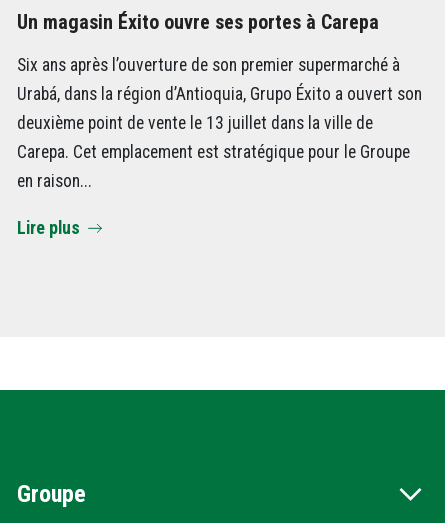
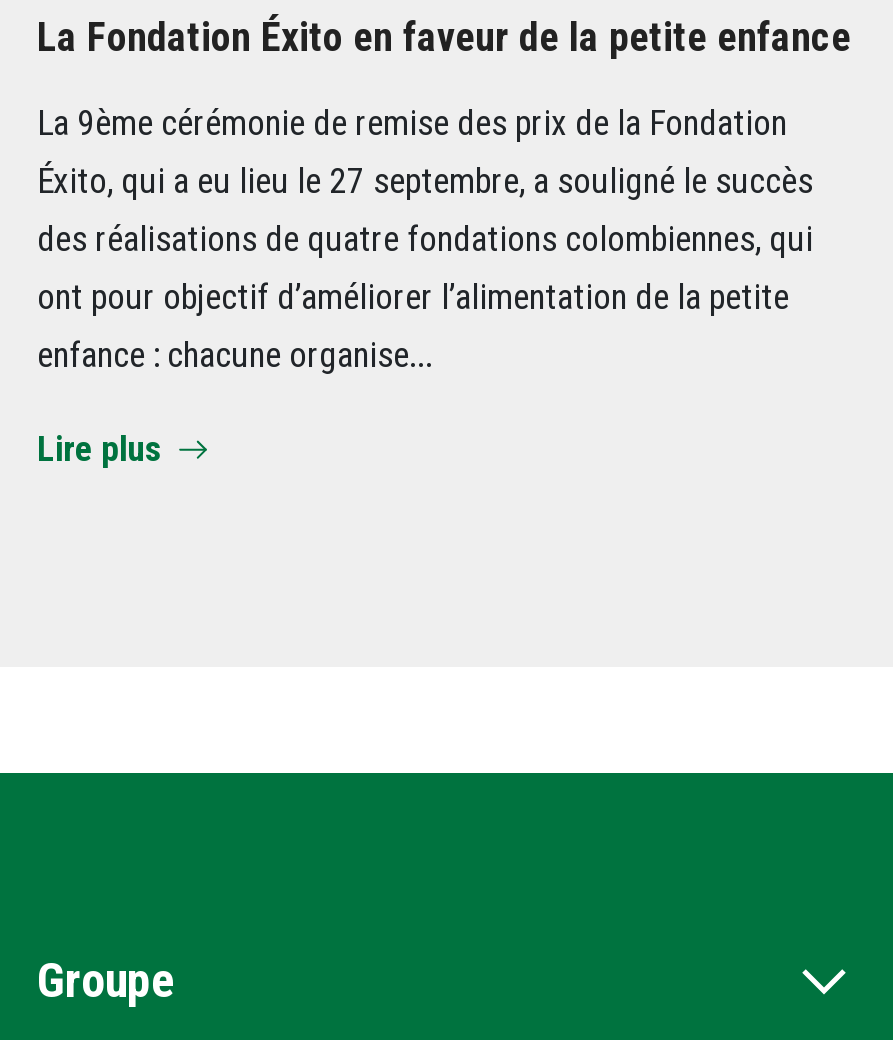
[17,10,379,34] Un magasin Éxito ouvre ses portes à Carepa -> [37,12,851,60] La Fondation Éxito en faveur de la petite enfance
[17,55,422,191] Six ans après l’ouverture de son premier supermarché à | Urabá, dans la région d’Antioquia, Grupo Éxito a ouvert son | deuxième point de vente le 13 juillet dans la ville de | Carepa. Cet emplacement est stratégique pour le Groupe | en raison... -> [37,103,813,375] La 9ème cérémonie de remise des prix de la Fondation | Éxito, qui a eu lieu le 27 septembre, a souligné le succès | des réalisations de quatre fondations colombiennes, qui | ont pour objectif d’améliorer l’alimentation de la petite | enfance : chacune organise...

